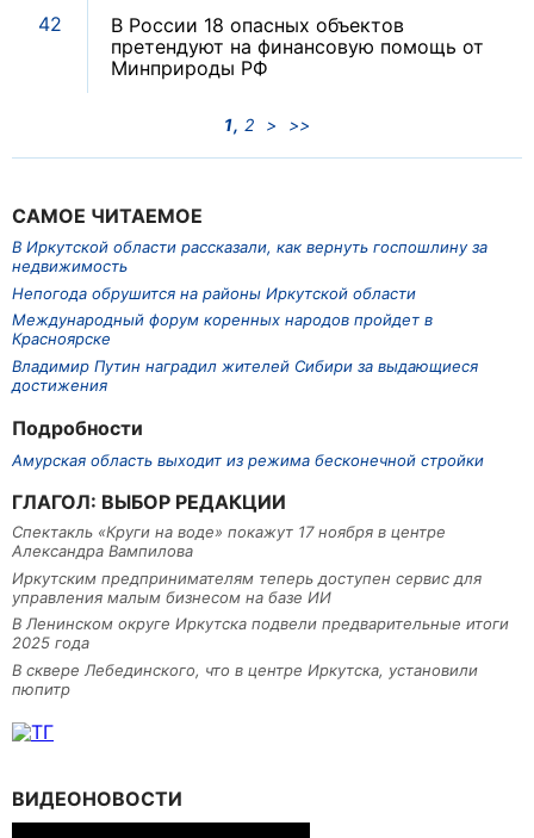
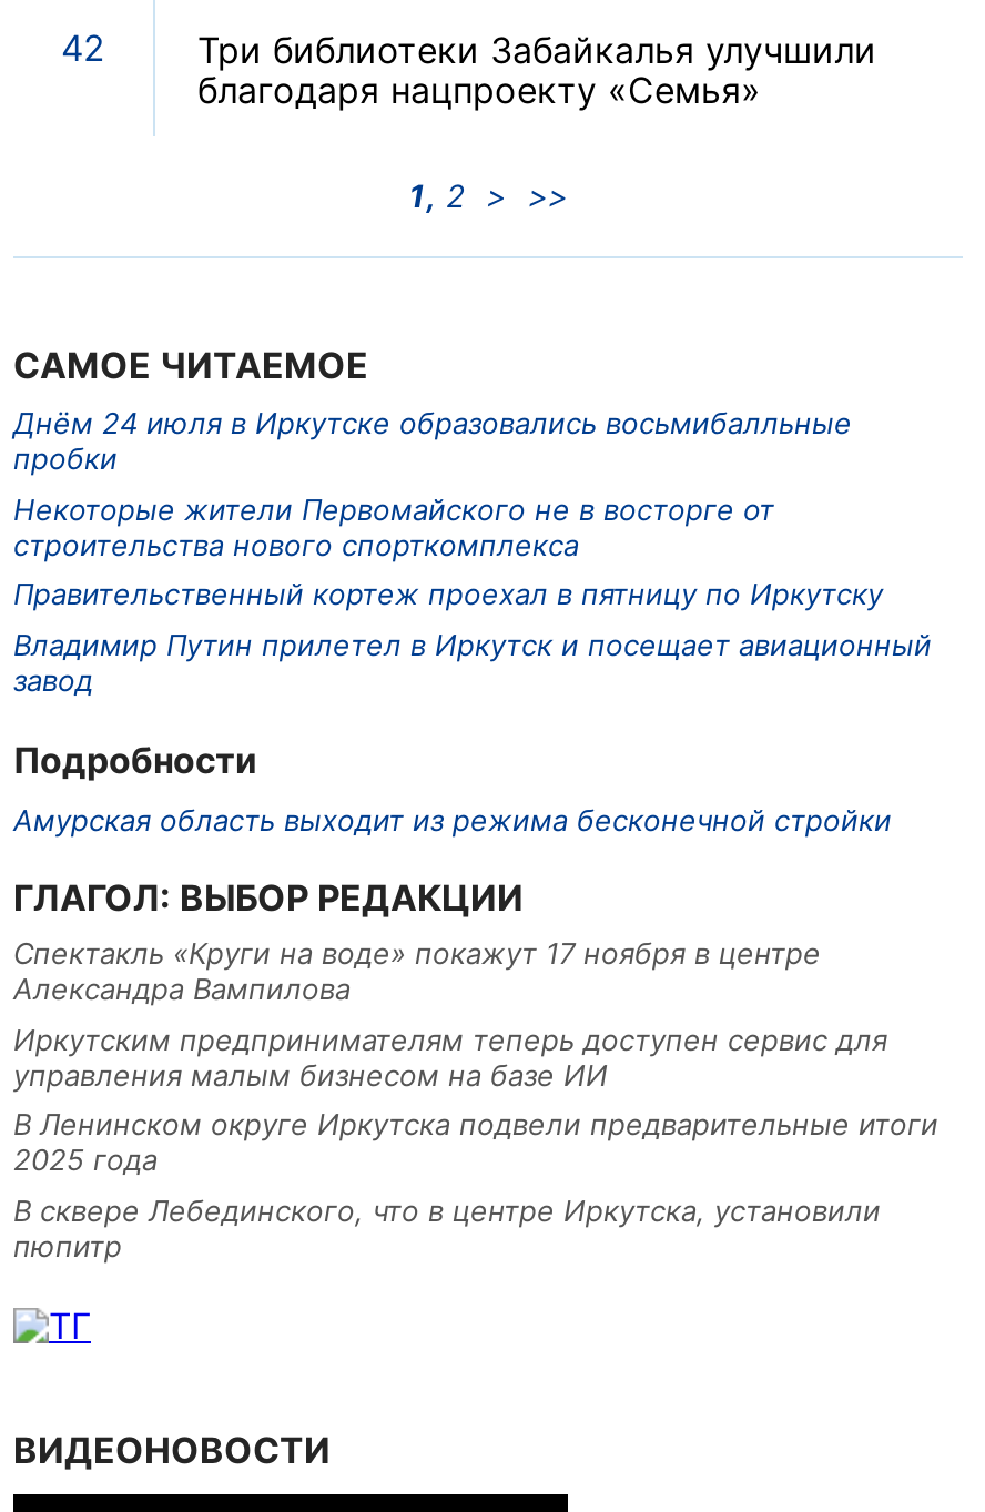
[111,13,484,80] В России 18 опасных объектов | претендуют на финансовую помощь от | Минприроды РФ -> [197,28,876,112] Три библиотеки Забайкалья улучшили | благодаря нацпроекту «Семья»
[12,237,488,394] В Иркутской области рассказали, как вернуть госпошлину за | недвижимость | Непогода обрушится на районы Иркутской области | Международный форум коренных народов пройдет в | Красноярске | Владимир Путин наградил жителей Сибири за выдающиеся | достижения -> [13,405,932,697] Днём 24 июля в Иркутске образовались восьмибалльные | пробки | Некоторые жители Первомайского не в восторге от | строительства нового спорткомплекса | Правительственный кортеж проехал в пятницу по Иркутску | Владимир Путин прилетел в Иркутск и посещает авиационный | завод

